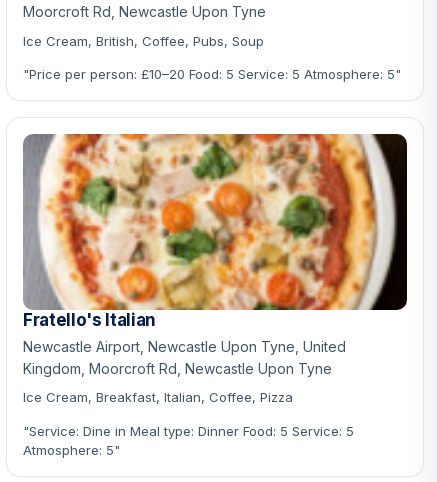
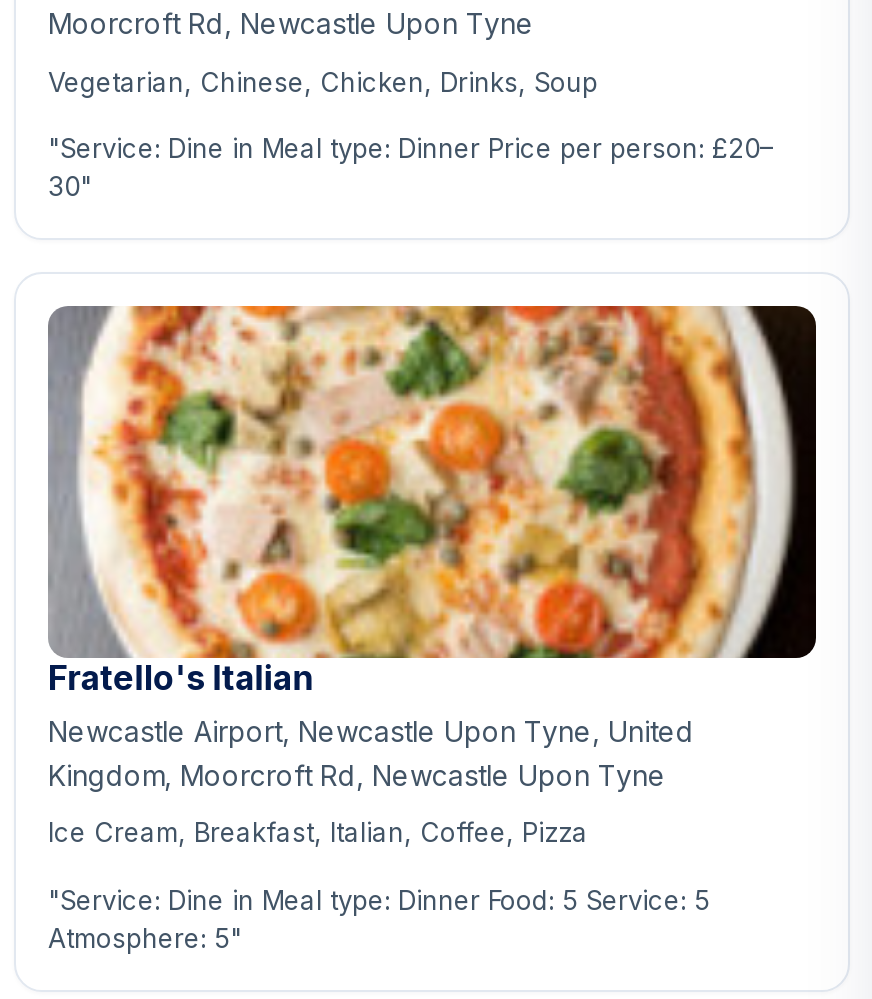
[23,32,264,48] Ice Cream, British, Coffee, Pubs, Soup -> [48,65,598,97] Vegetarian, Chinese, Chicken, Drinks, Soup
[23,66,401,82] "Price per person: £10–20 Food: 5 Service: 5 Atmosphere: 5" -> [48,132,774,202] "Service: Dine in Meal type: Dinner Price per person: £20– | 30"

